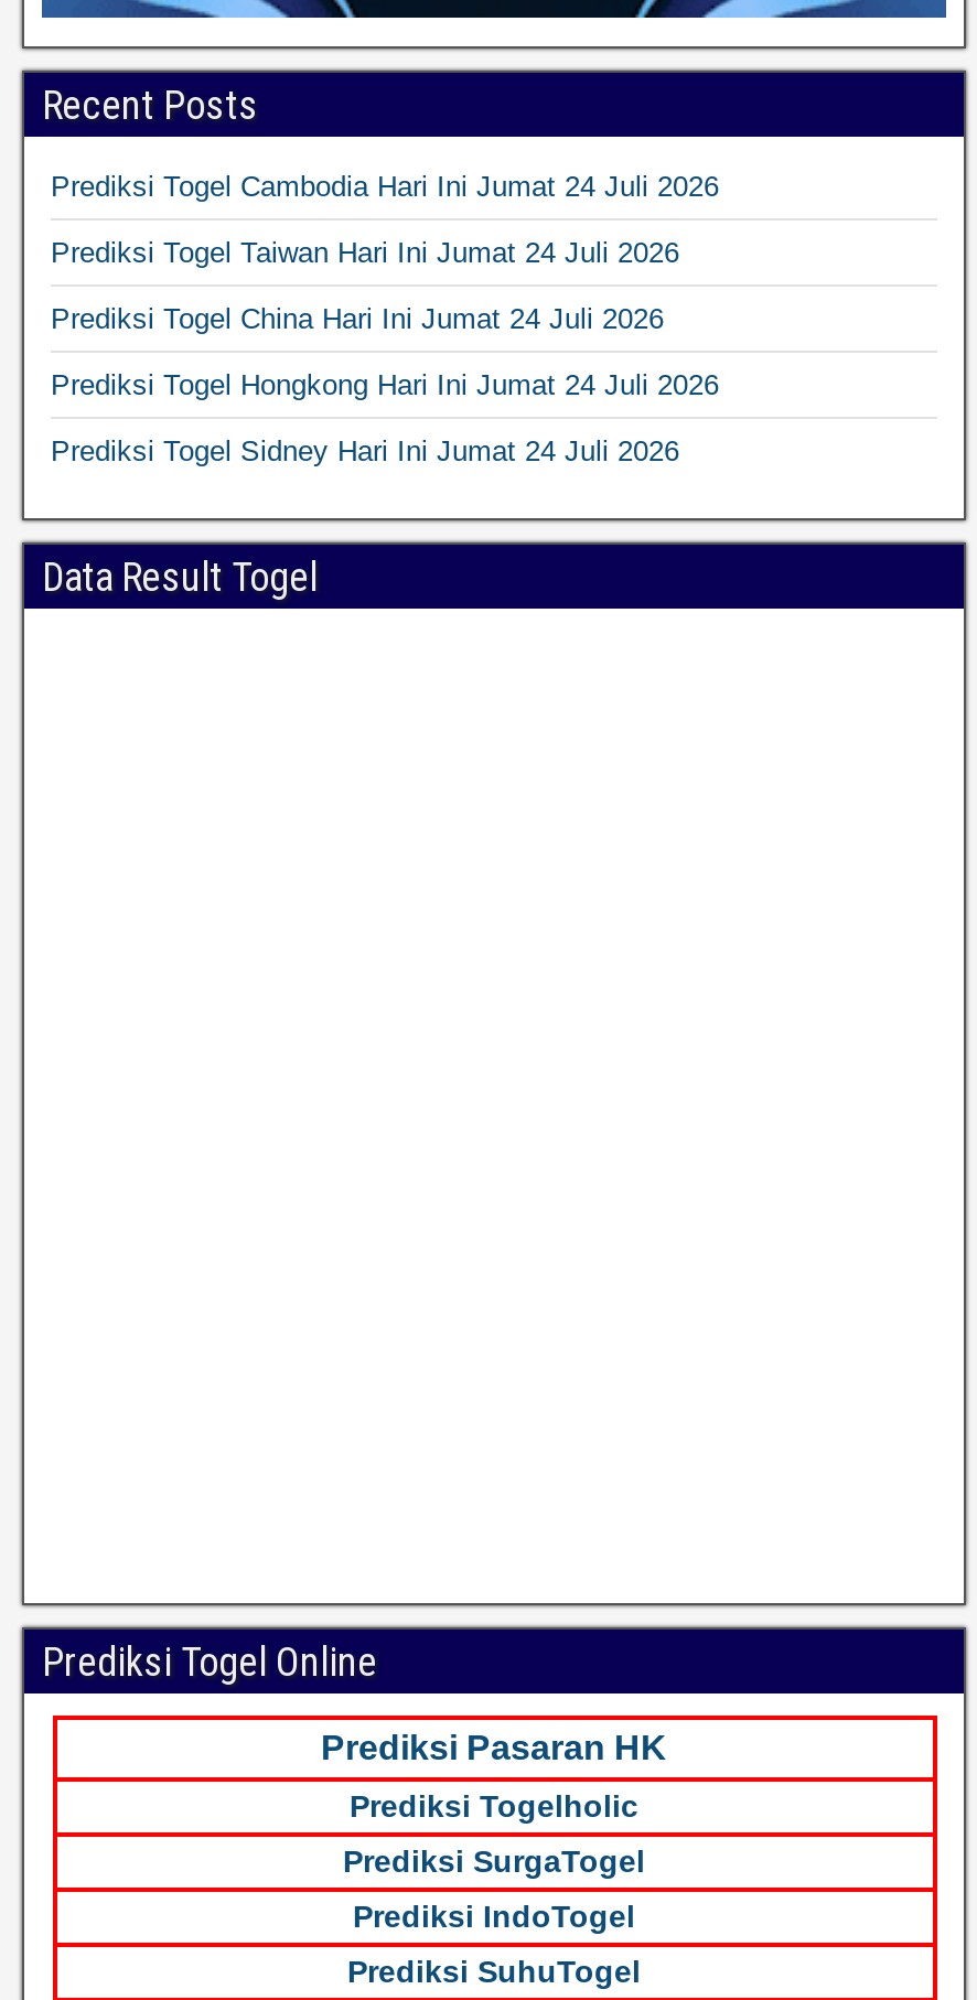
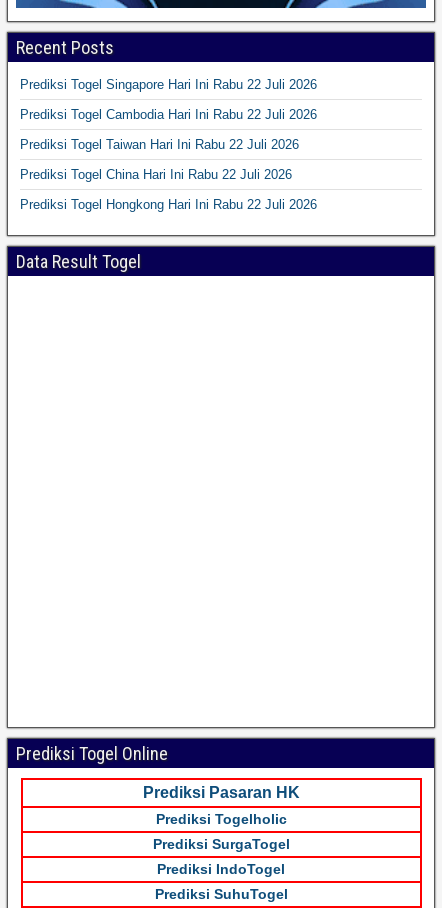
[51,170,719,203] Prediksi Togel Cambodia Hari Ini Jumat 24 Juli 2026 -> [20,77,317,92] Prediksi Togel Singapore Hari Ini Rabu 22 Juli 2026
[51,236,679,269] Prediksi Togel Taiwan Hari Ini Jumat 24 Juli 2026 -> [20,107,317,122] Prediksi Togel Cambodia Hari Ini Rabu 22 Juli 2026
[51,303,664,336] Prediksi Togel China Hari Ini Jumat 24 Juli 2026 -> [20,137,299,152] Prediksi Togel Taiwan Hari Ini Rabu 22 Juli 2026
[51,369,719,402] Prediksi Togel Hongkong Hari Ini Jumat 24 Juli 2026 -> [20,167,292,182] Prediksi Togel China Hari Ini Rabu 22 Juli 2026
[51,435,679,468] Prediksi Togel Sidney Hari Ini Jumat 24 Juli 2026 -> [20,197,317,212] Prediksi Togel Hongkong Hari Ini Rabu 22 Juli 2026

